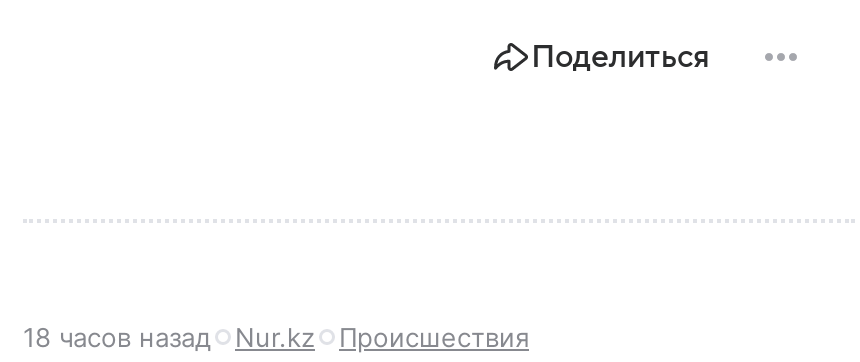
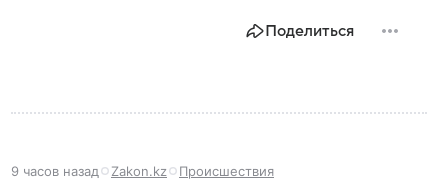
[23,320,315,352] 18 часов назад | Nur.kz -> [11,163,167,179] 9 часов назад | Zakon.kz

